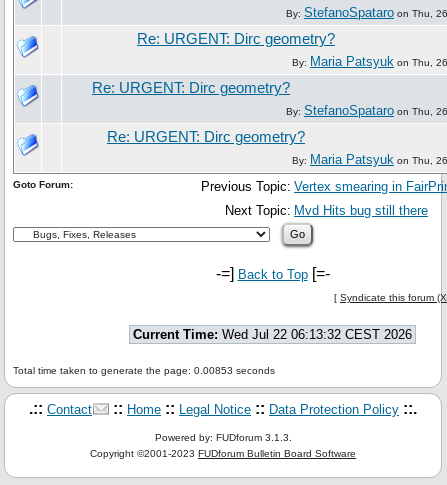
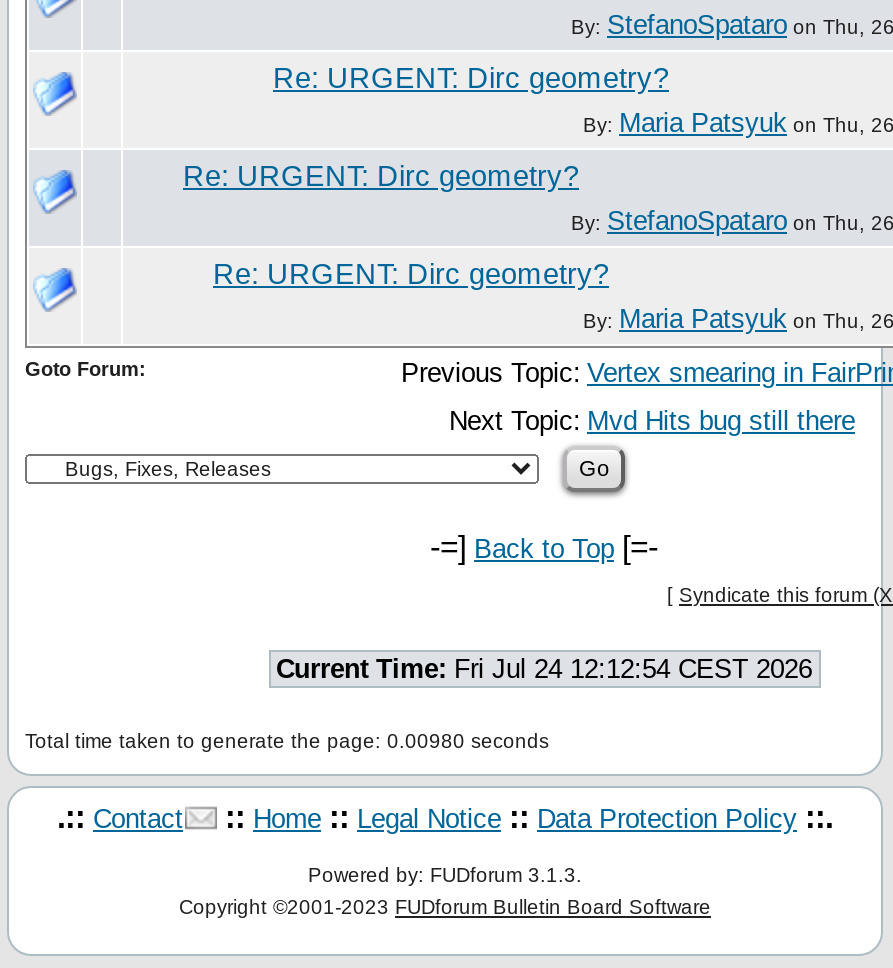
[133,327,412,342] Current Time: Wed Jul 22 06:13:32 CEST 2026 -> [276,654,812,684] Current Time: Fri Jul 24 12:12:54 CEST 2026
[13,365,275,376] Total time taken to generate the page: 0.00853 seconds -> [25,730,549,752] Total time taken to generate the page: 0.00980 seconds

